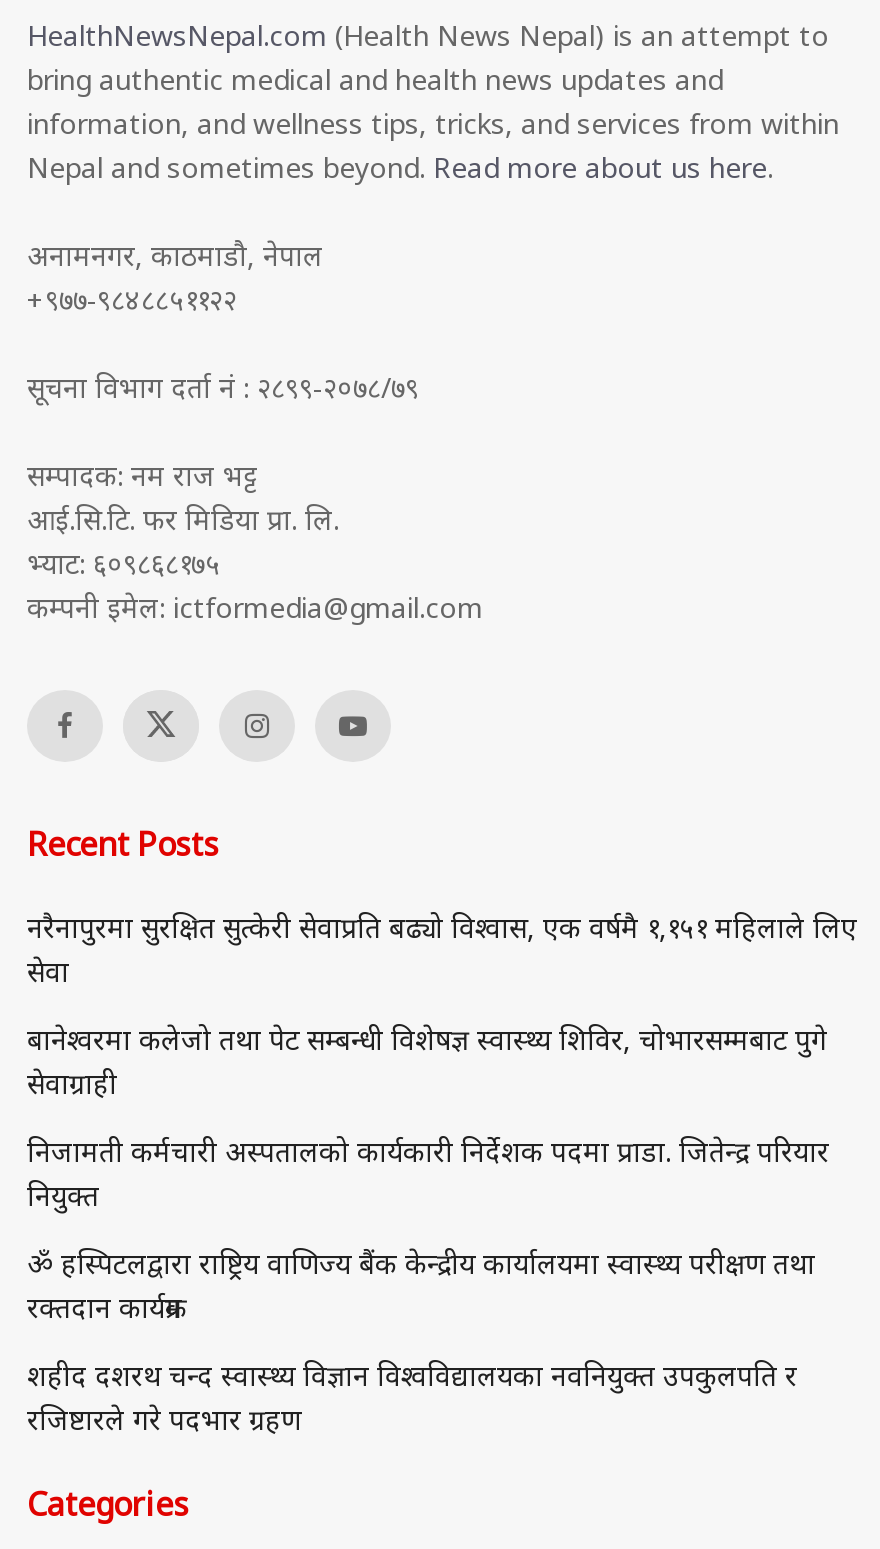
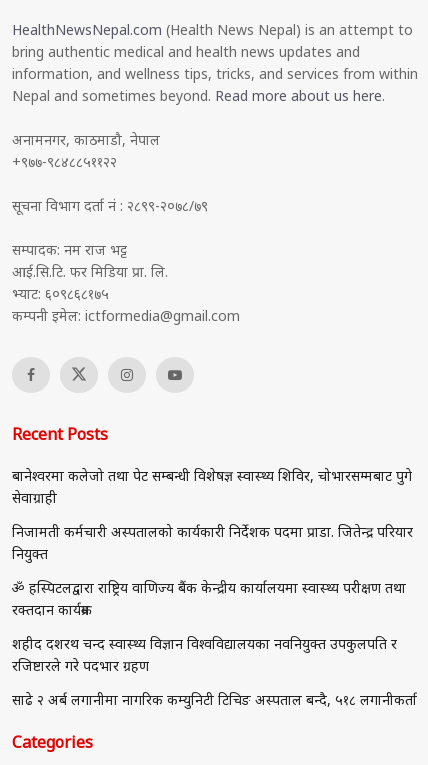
[27,909,857,991] नरैनापुरमा सुरक्षित सुत्केरी सेवाप्रति बढ्यो विश्वास, एक वर्षमै १,१५१ महिलाले लिए | सेवा -> none
moved [27,1021,829,1439] -> [12,466,413,675]: बानेश्वरमा कलेजो तथा पेट सम्बन्धी विशेषज्ञ स्वास्थ्य शिविर, चोभारसम्मबाट पुगे | सेवाग्राही | निजामती कर्मचारी अस्पतालको कार्यकारी निर्देशक पदमा प्राडा. जितेन्द्र परियार | नियुक्त | ॐ हस्पिटलद्वारा राष्ट्रिय वाणिज्य बैंक केन्द्रीय कार्यालयमा स्वास्थ्य परीक्षण तथा | रक्तदान कार्यक्रम | शहीद दशरथ चन्द स्वास्थ्य विज्ञान विश्वविद्यालयका नवनियुक्त उपकुलपति र | रजिष्टारले गरे पदभार ग्रहण
none -> [12,690,417,709] साढे २ अर्ब लगानीमा नागरिक कम्युनिटी टिचिङ अस्पताल बन्दै, ५१८ लगानीकर्ता

